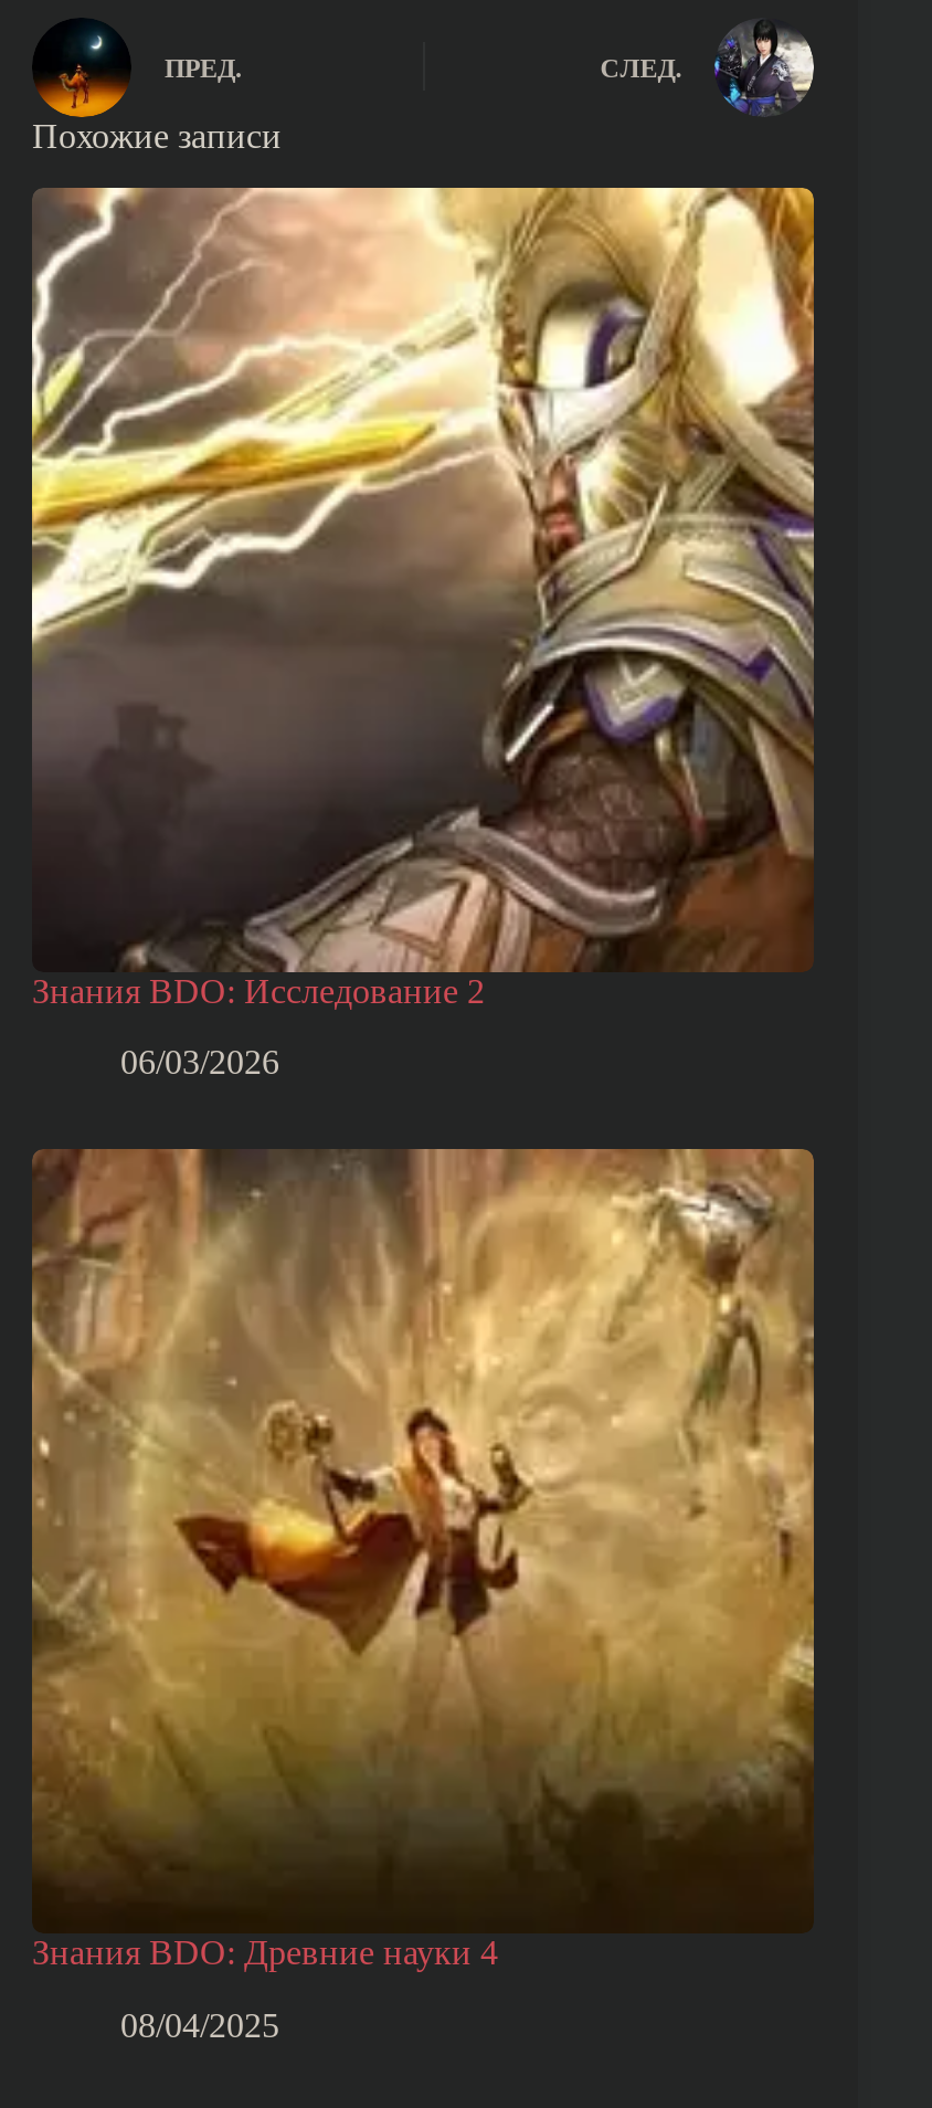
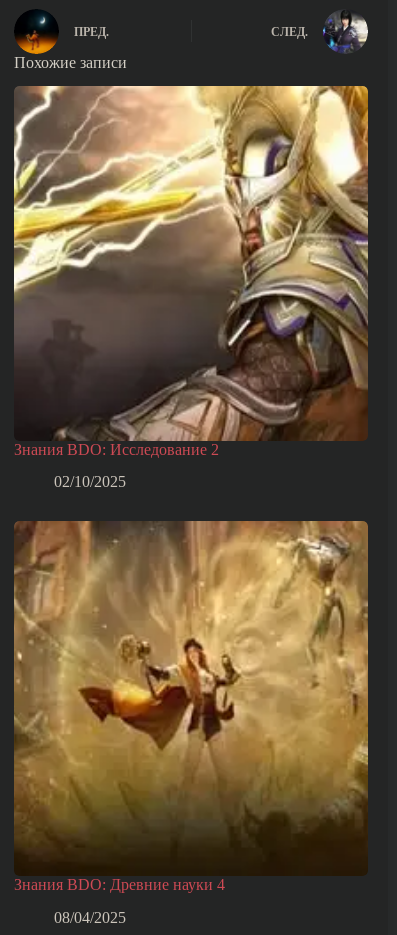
[120,1044,279,1082] 06/03/2026 -> [54,473,126,490] 02/10/2025

